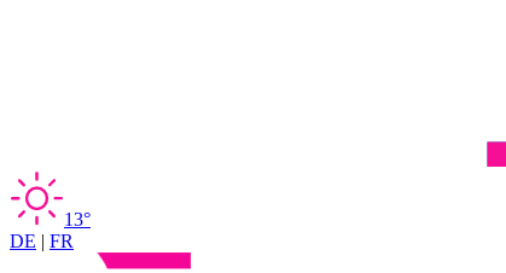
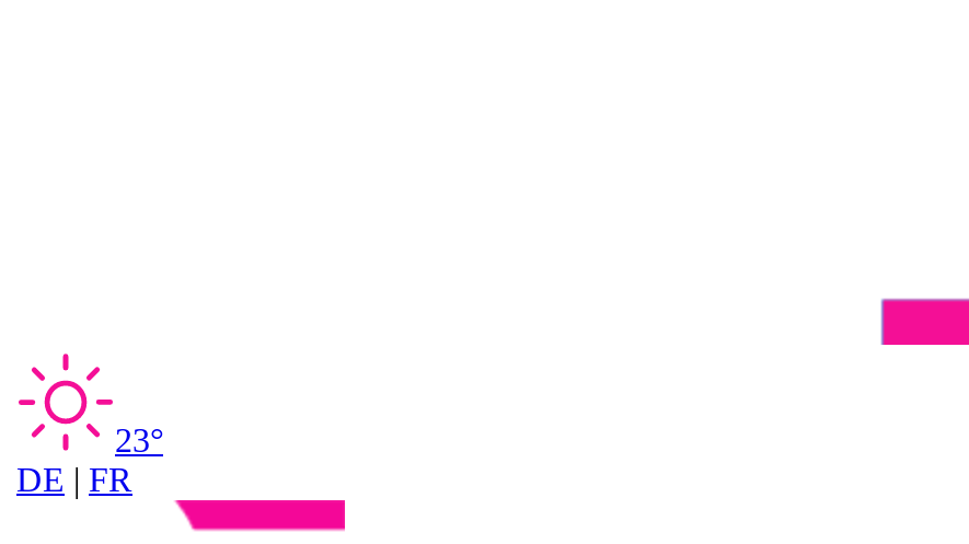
[64,209,91,230] 13° -> [115,421,163,459] 23°

